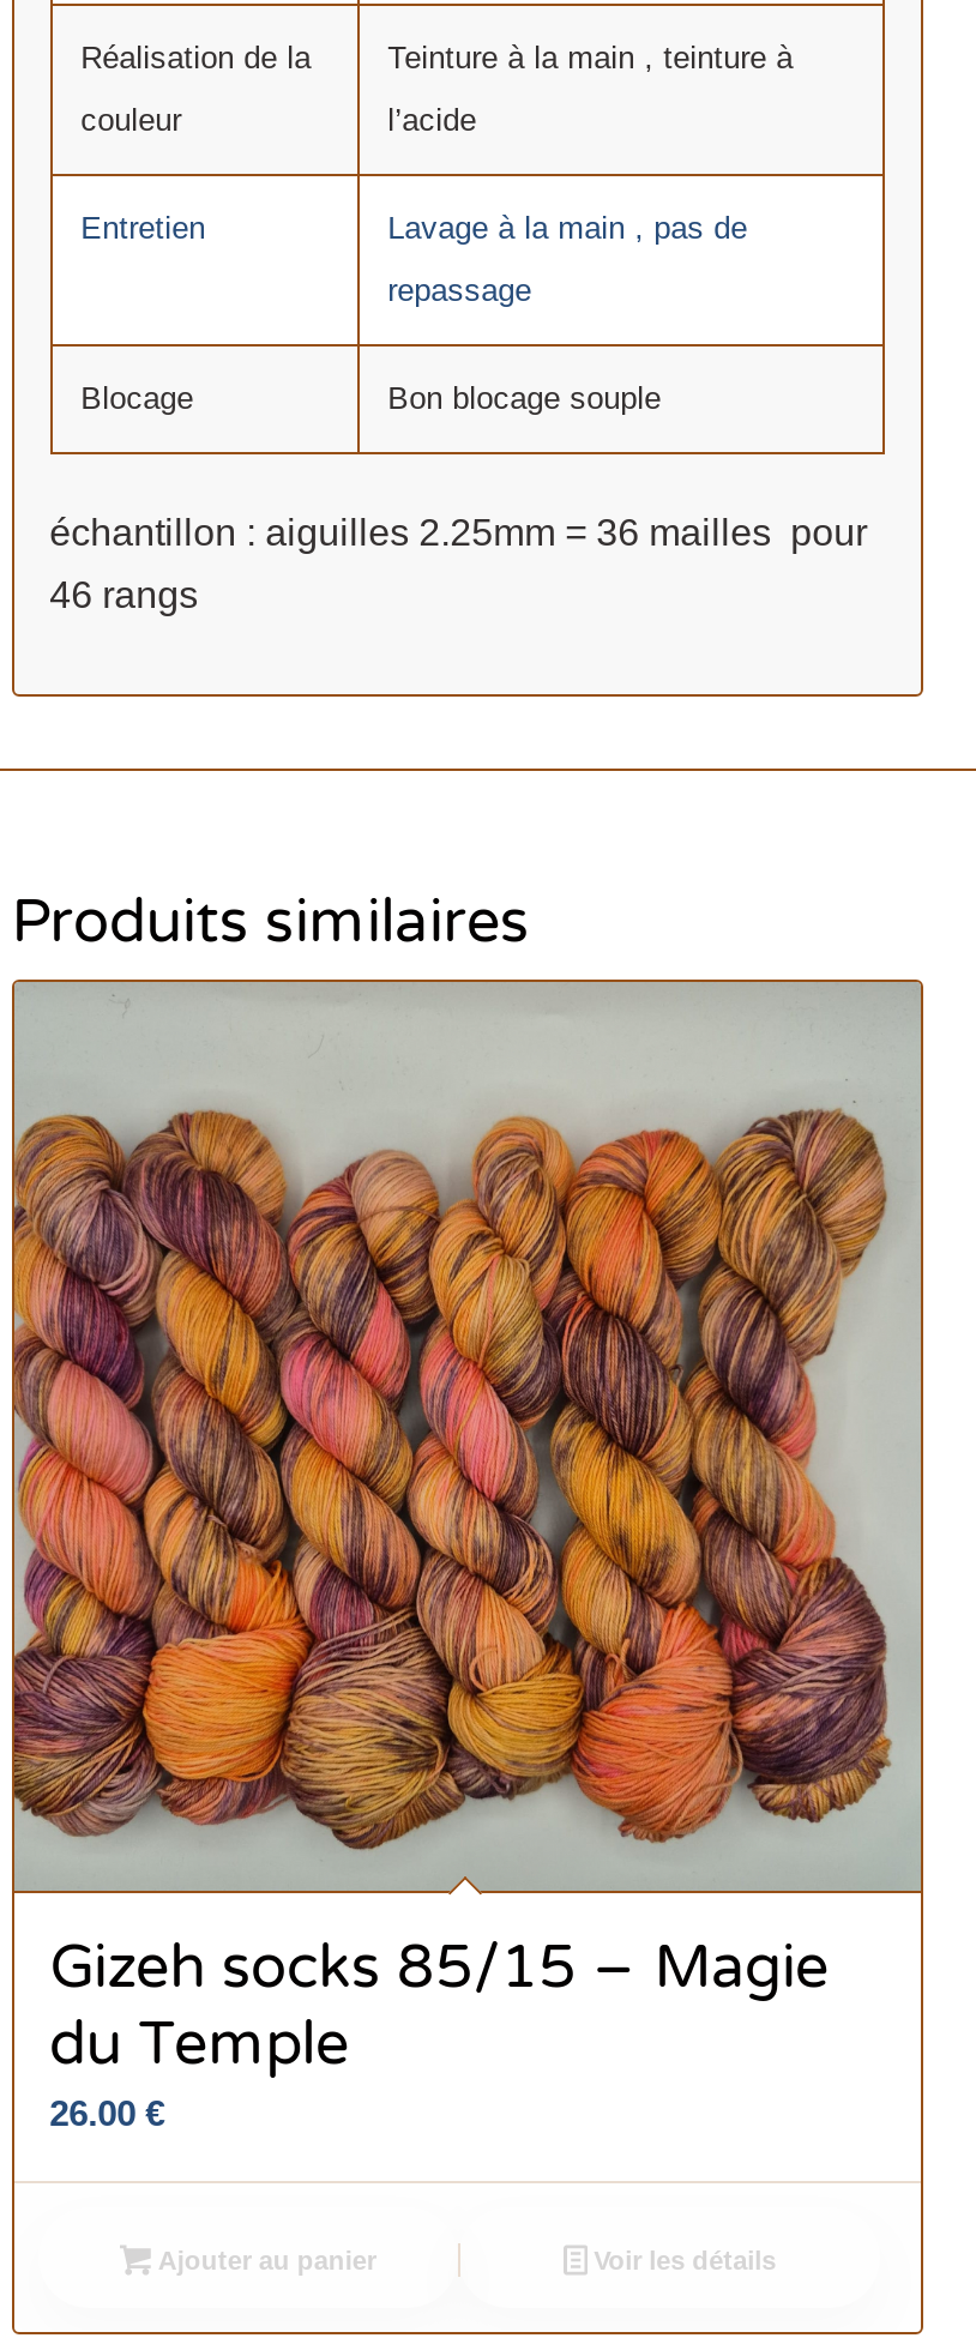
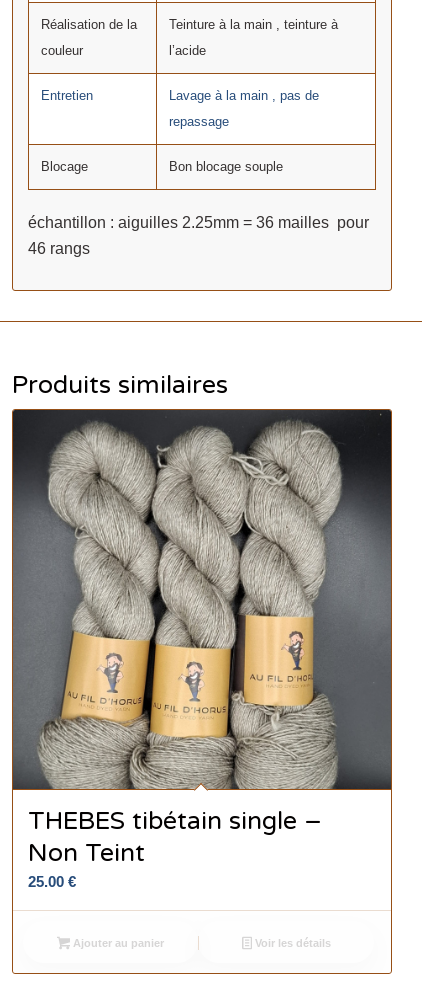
[12,980,923,2133] [image] | Gizeh socks 85/15 – Magie | du Temple | 26.00 € -> [12,409,392,890] [image] | THEBES tibétain single – | Non Teint | 25.00 €

